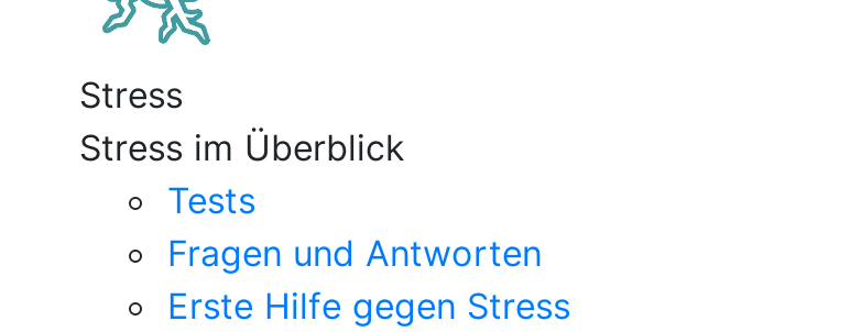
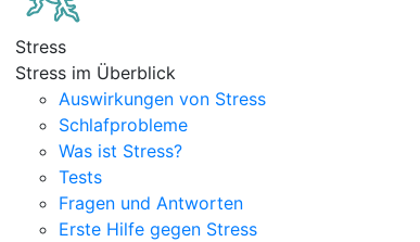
none -> [59,88,266,162] Auswirkungen von Stress | Schlafprobleme | Was ist Stress?

